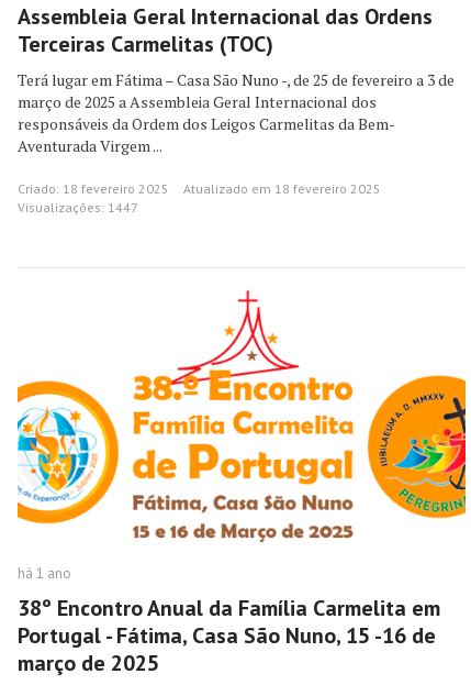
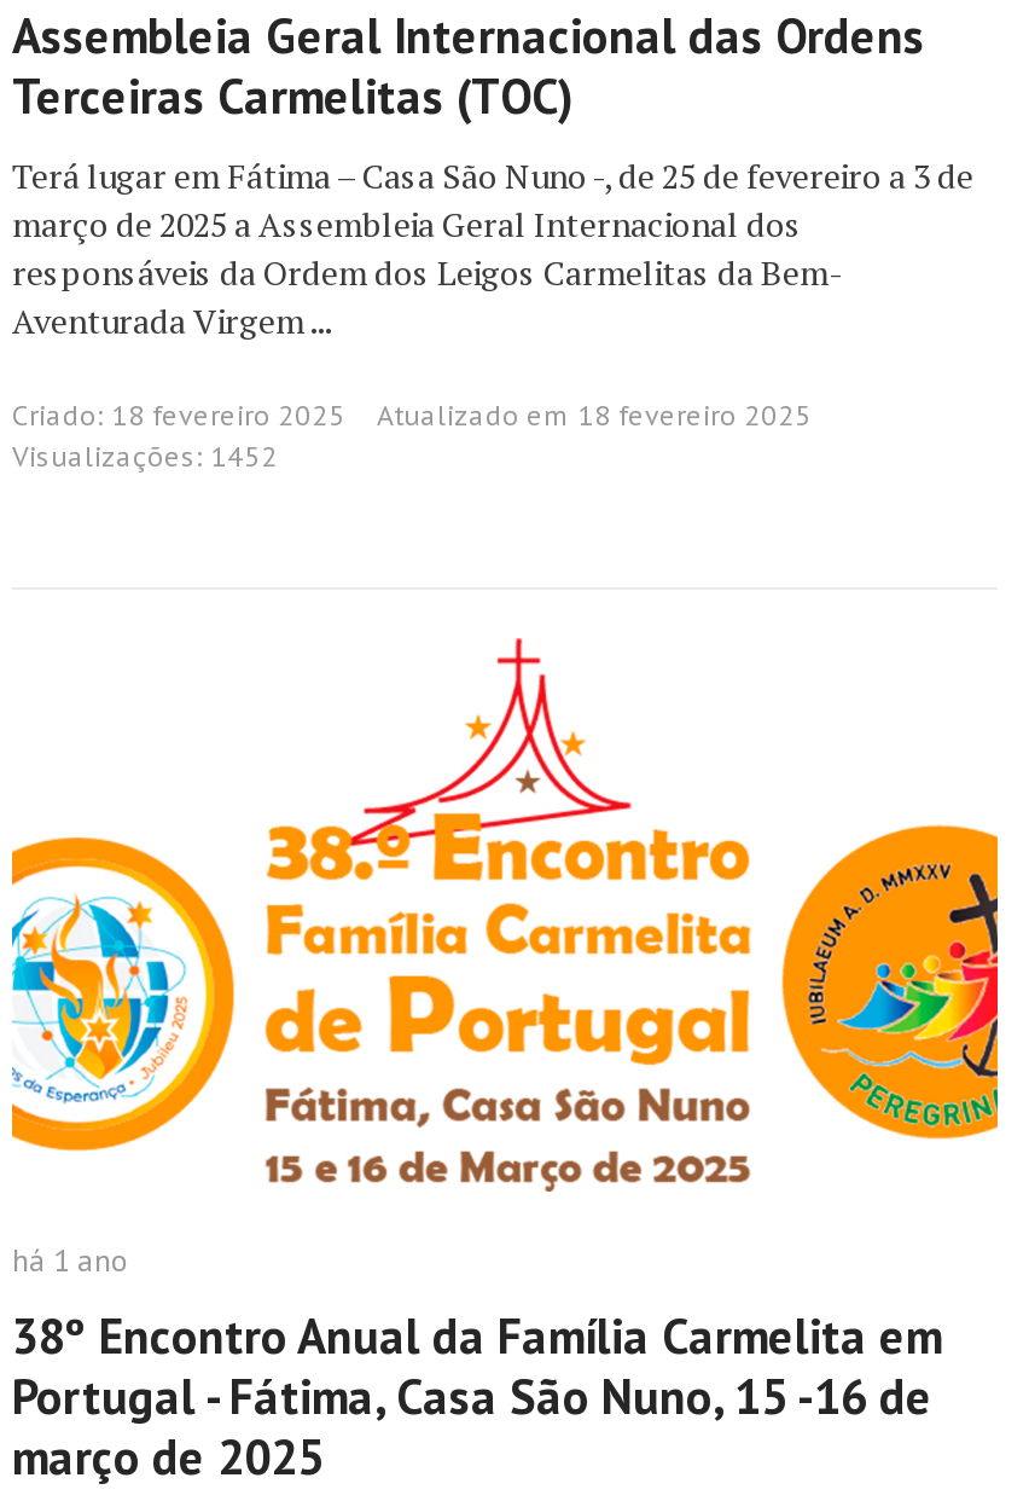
[18,199,138,215] Visualizações: 1447 -> [12,437,278,473] Visualizações: 1452

